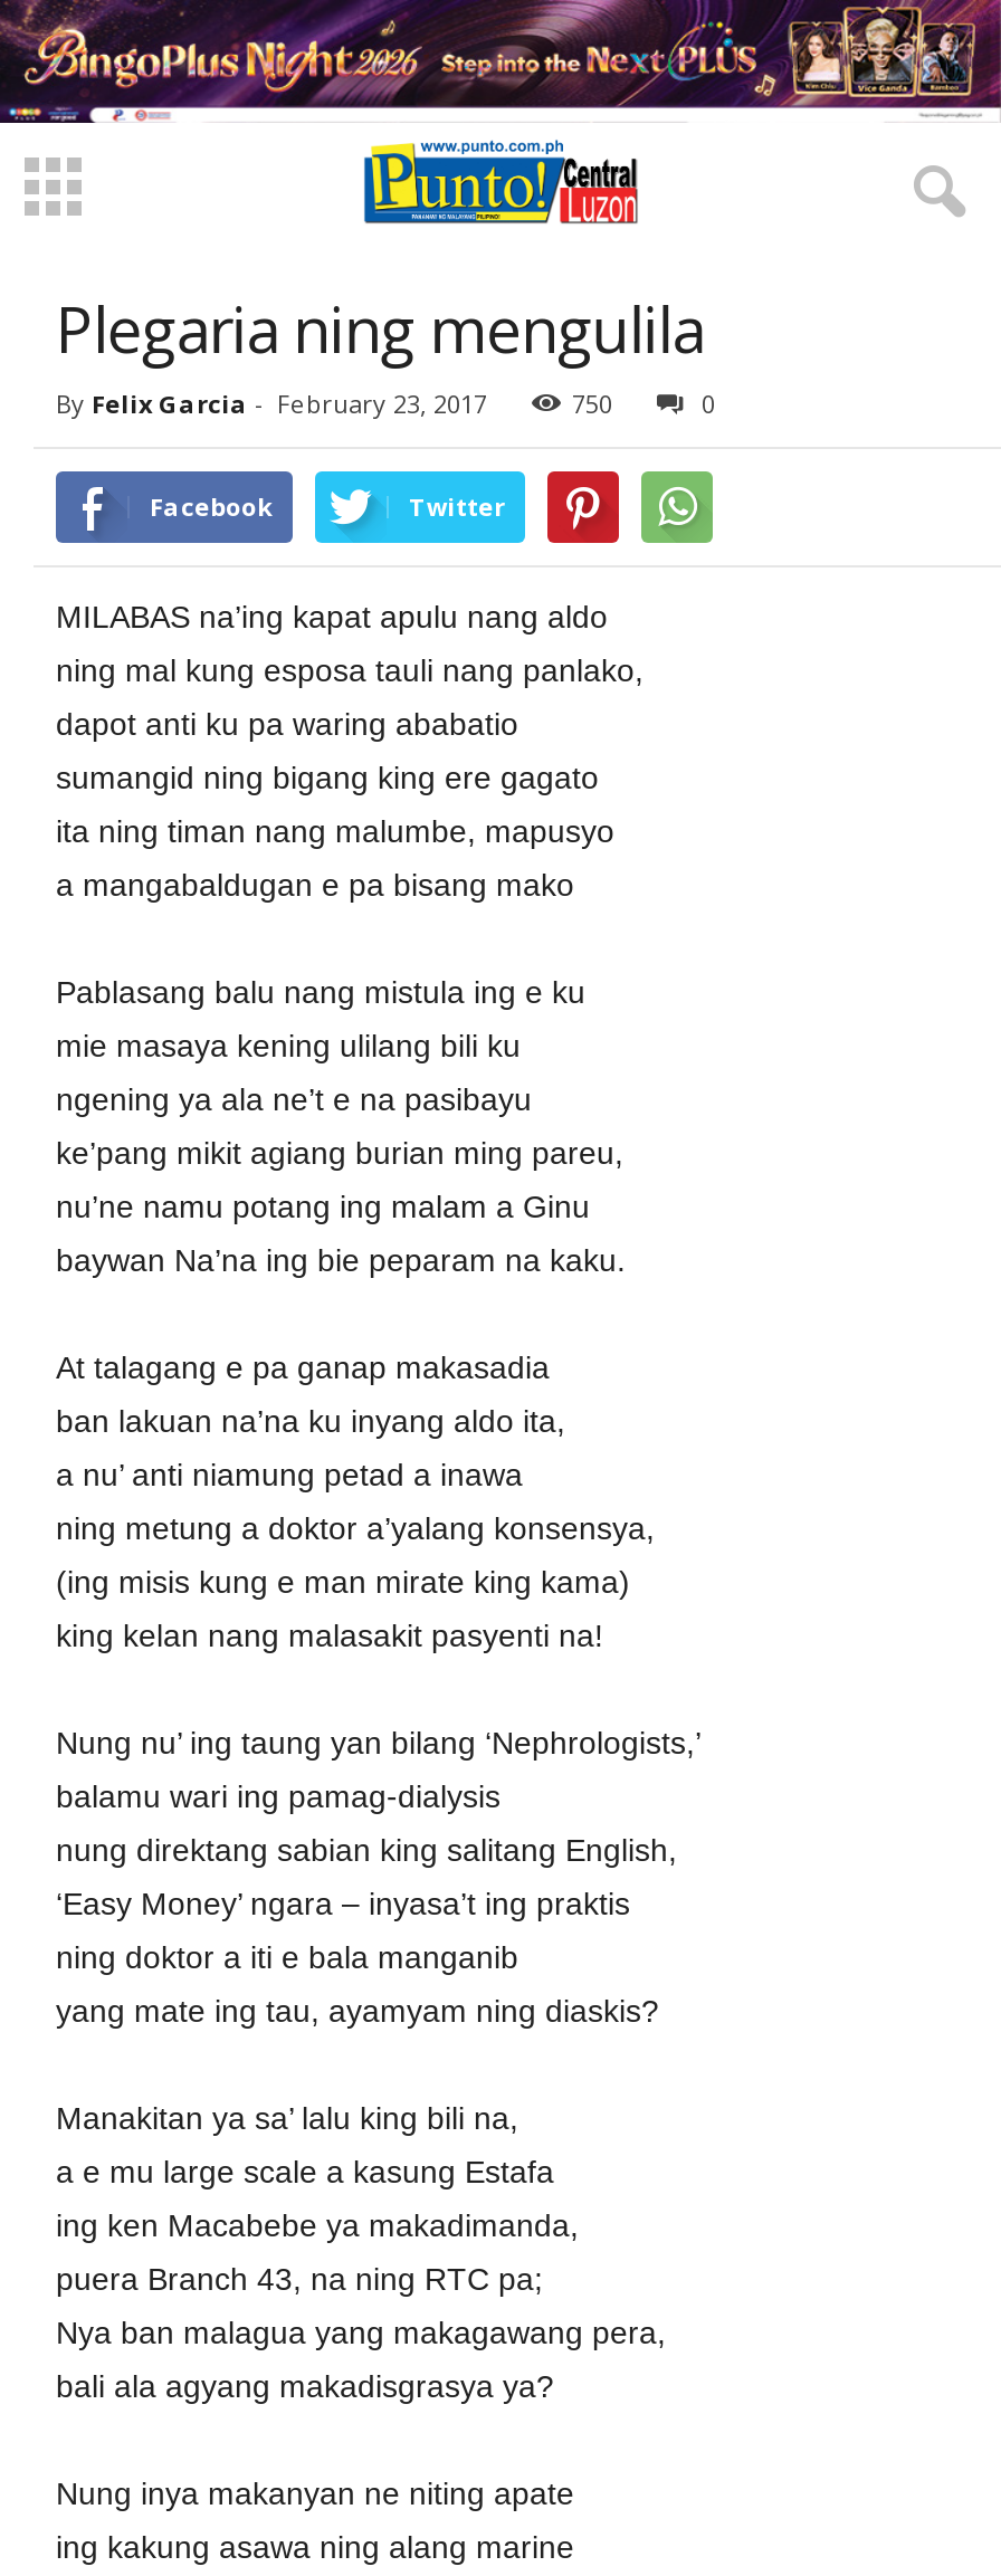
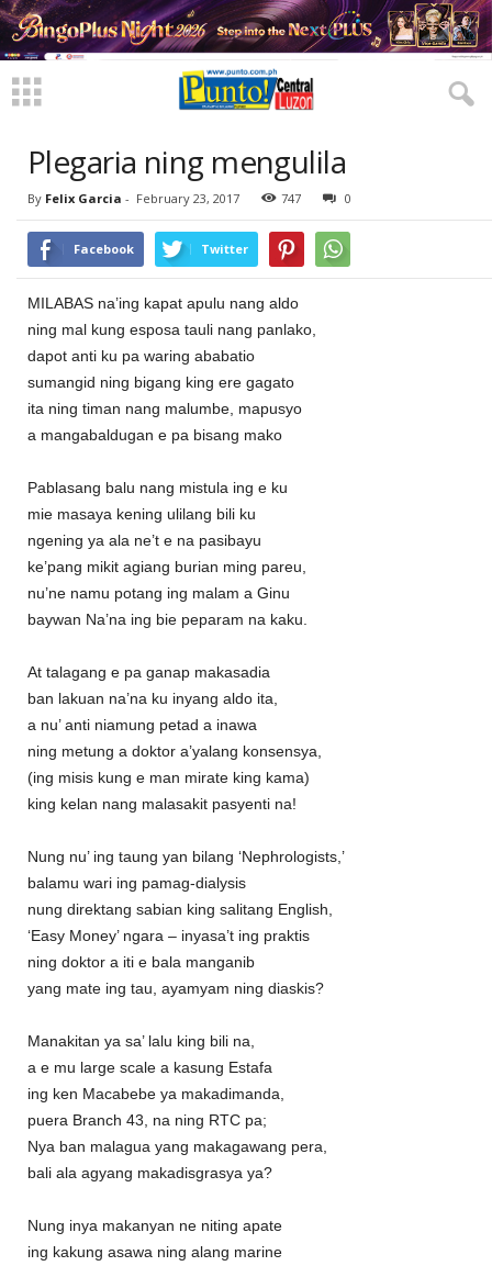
[572,387,612,420] 750 -> [281,190,301,206] 747

